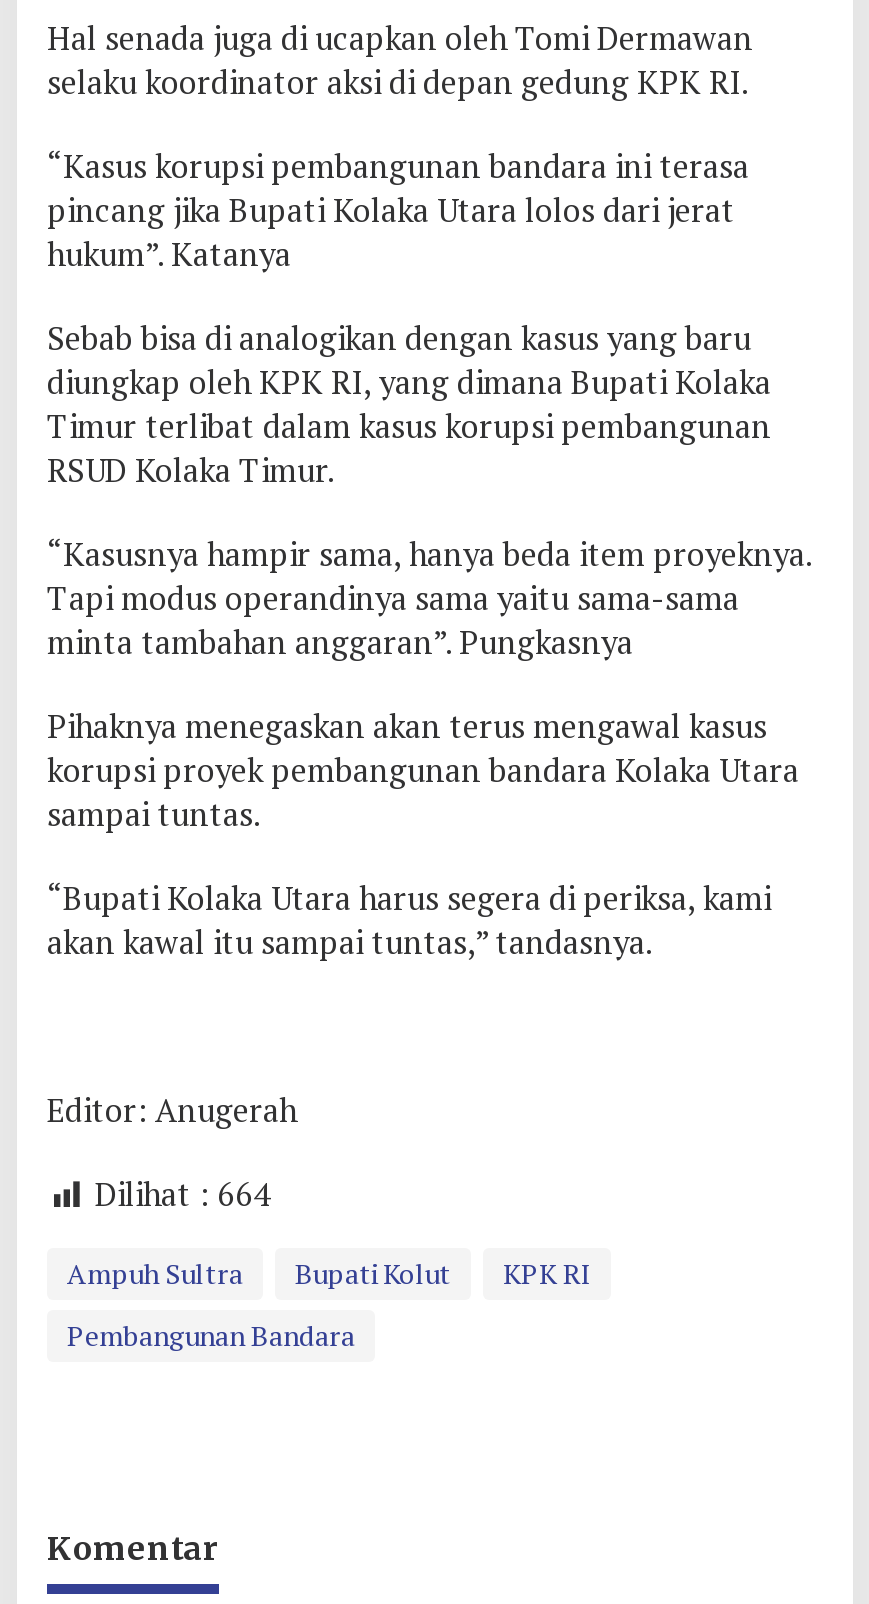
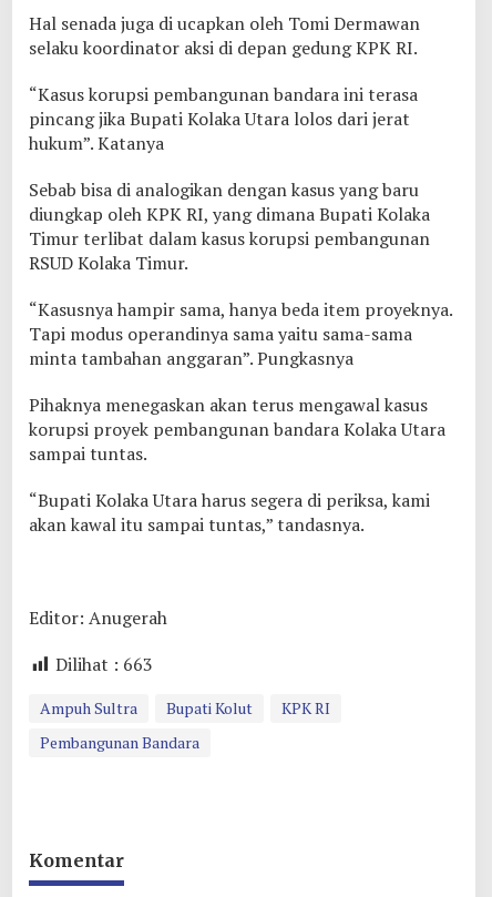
[95,1172,271,1216] Dilihat : 664 -> [55,652,153,676] Dilihat : 663

